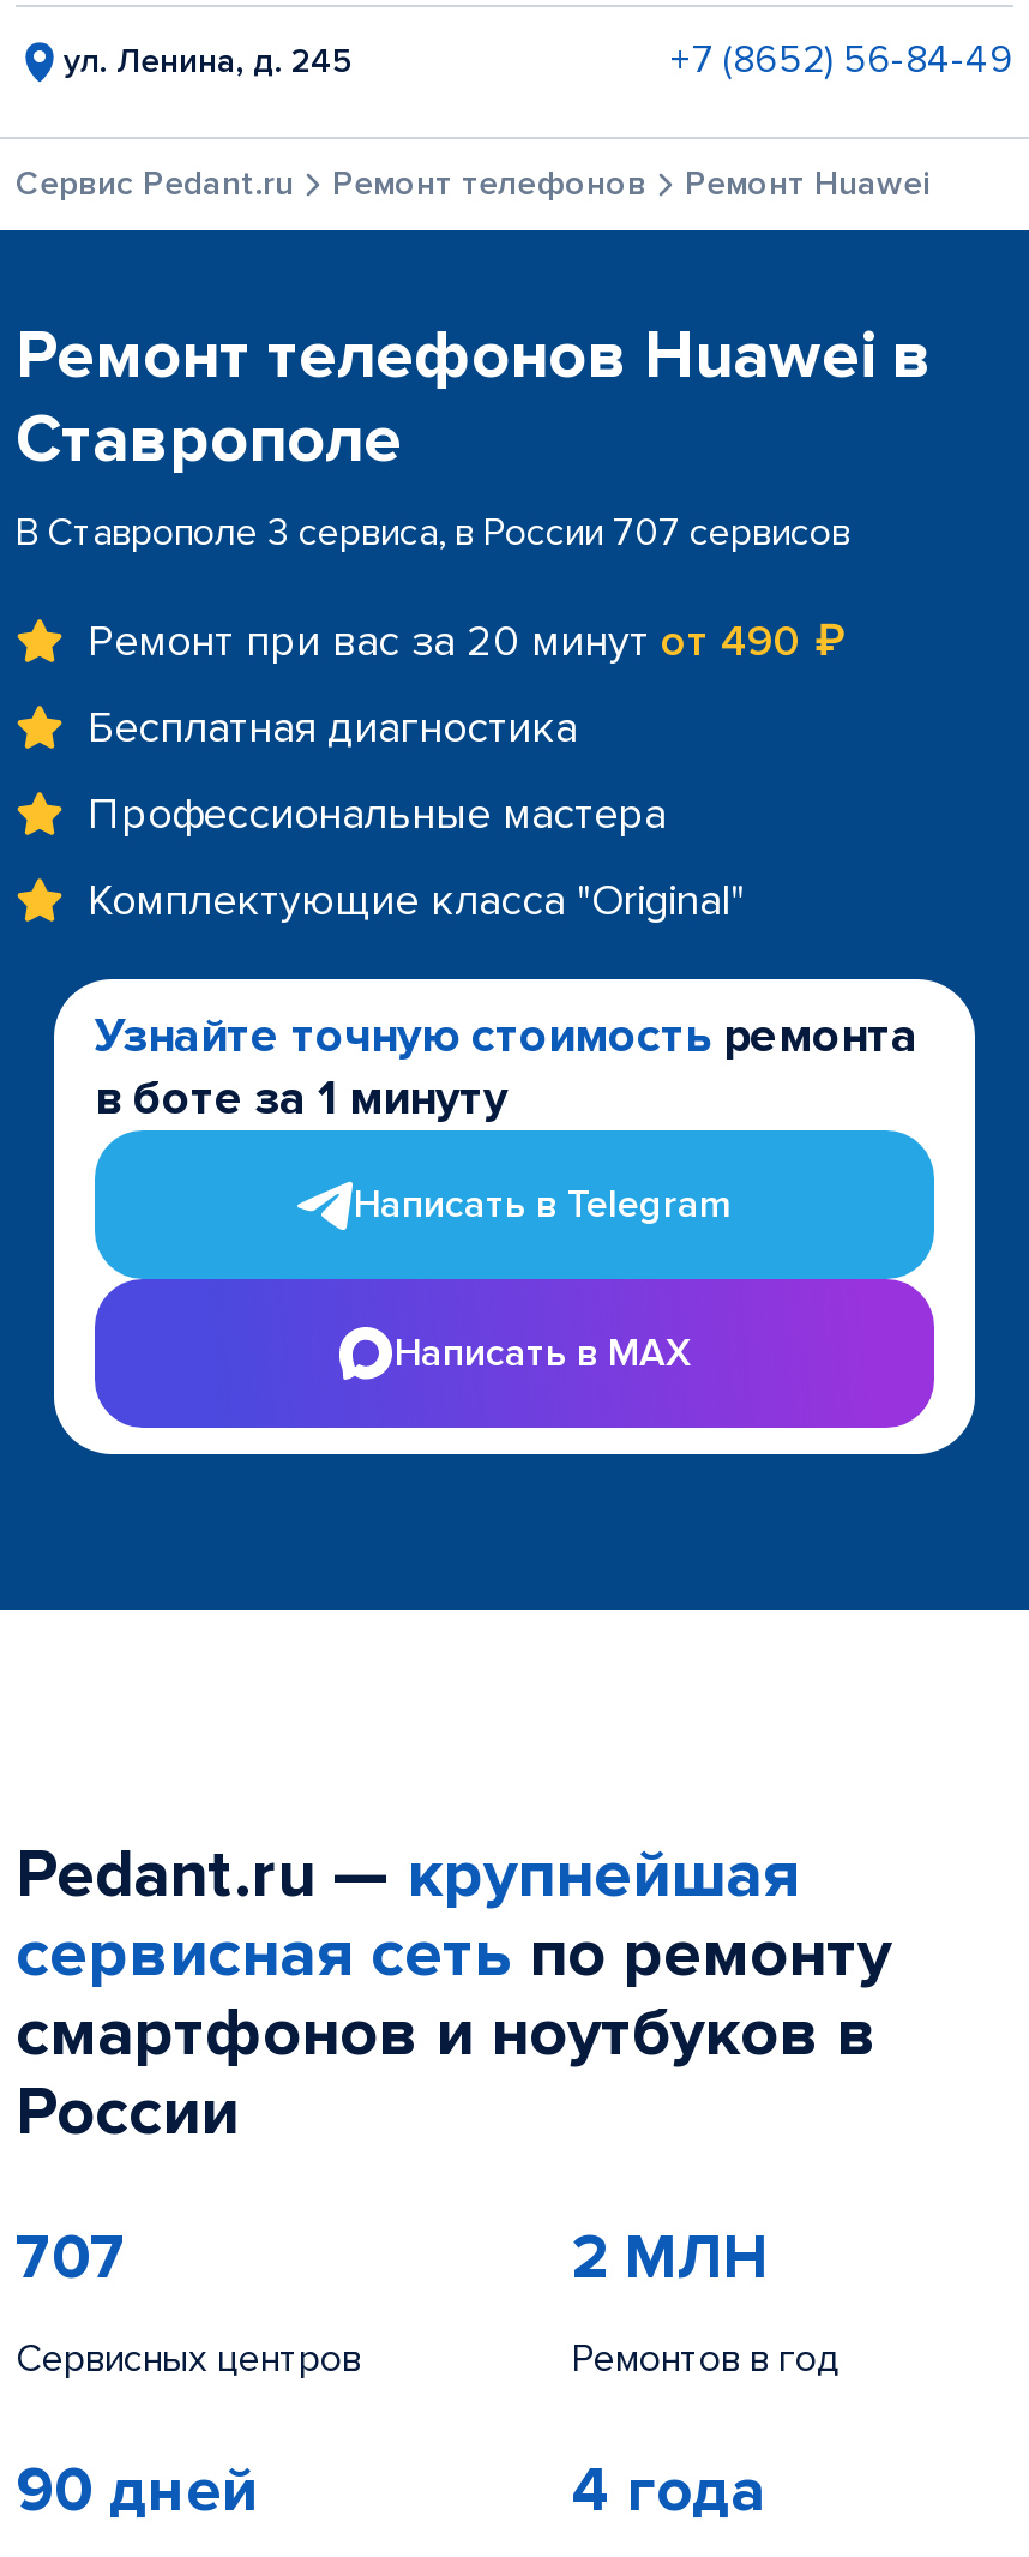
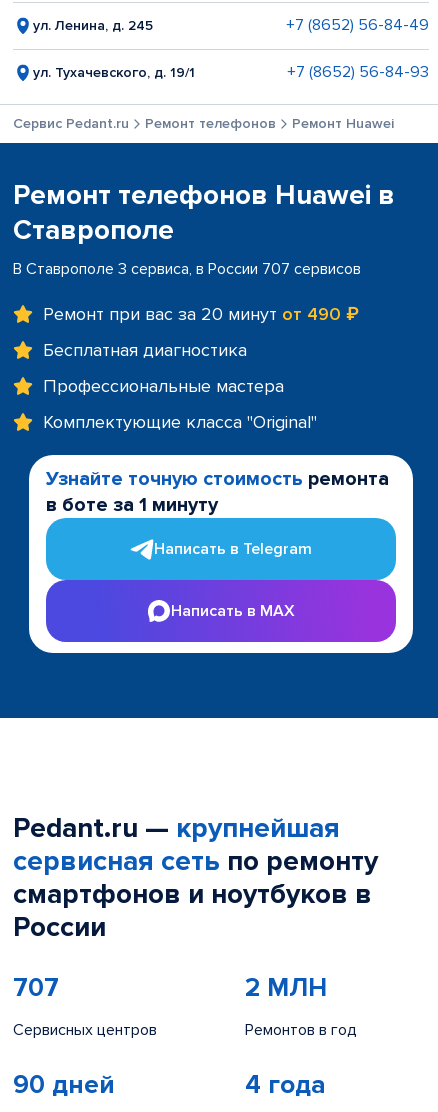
none -> [33,62,429,82] ул. Тухачевского, д. 19/1 | +7 (8652) 56-84-93

